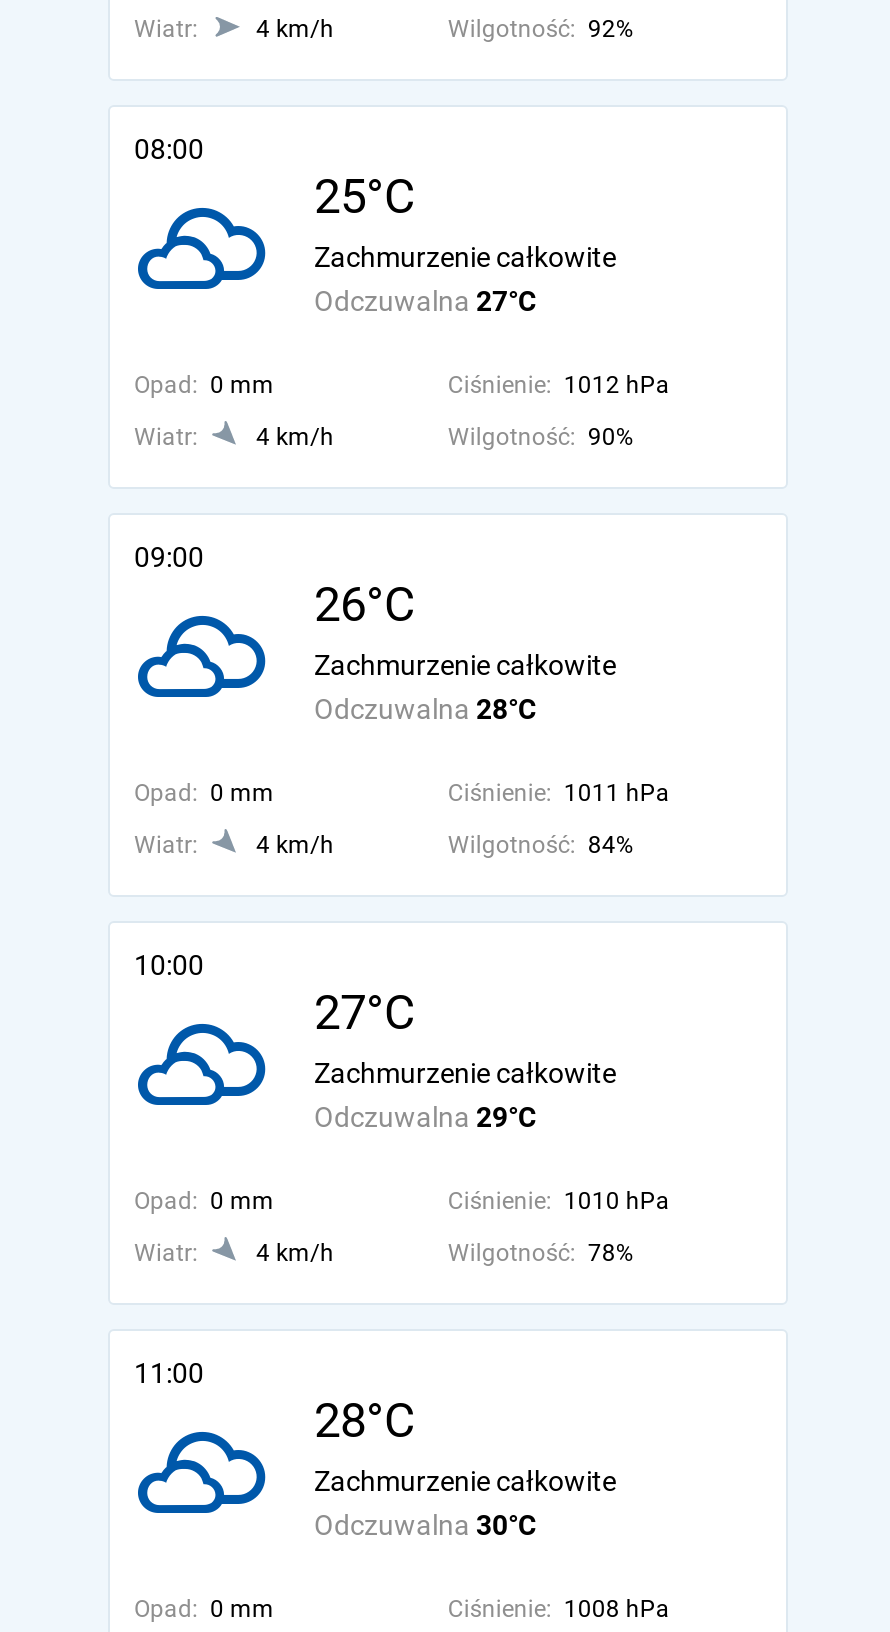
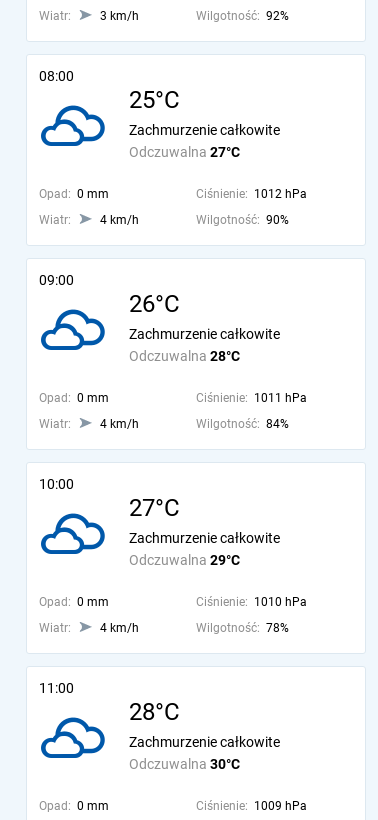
[256,15,334,43] 4 km/h -> [100,9,139,23] 3 km/h
[448,1595,670,1623] Ciśnienie: 1008 hPa -> [196,799,307,813] Ciśnienie: 1009 hPa

